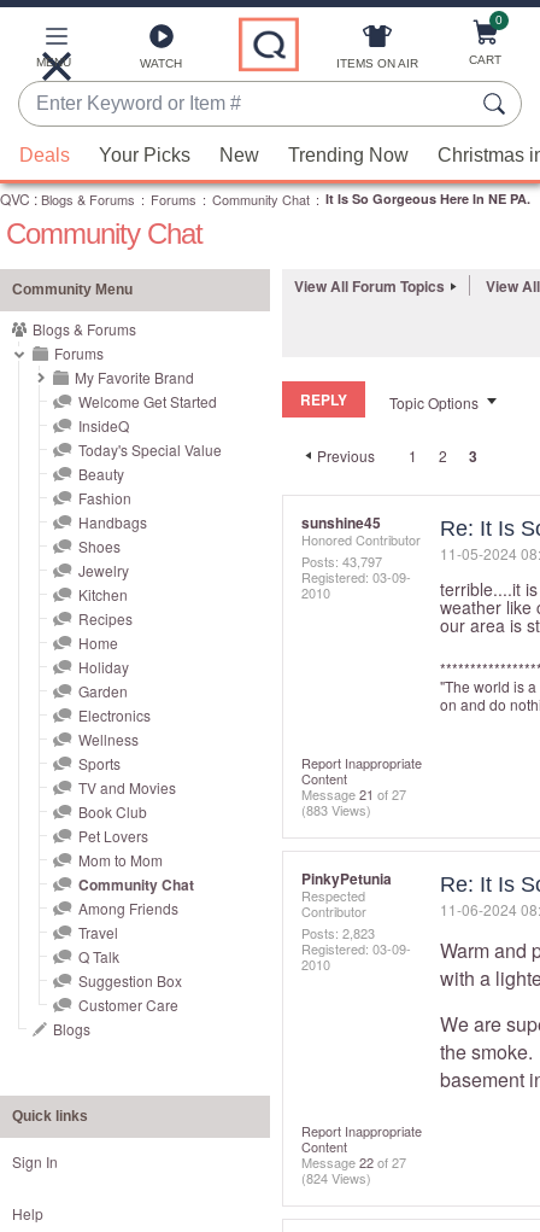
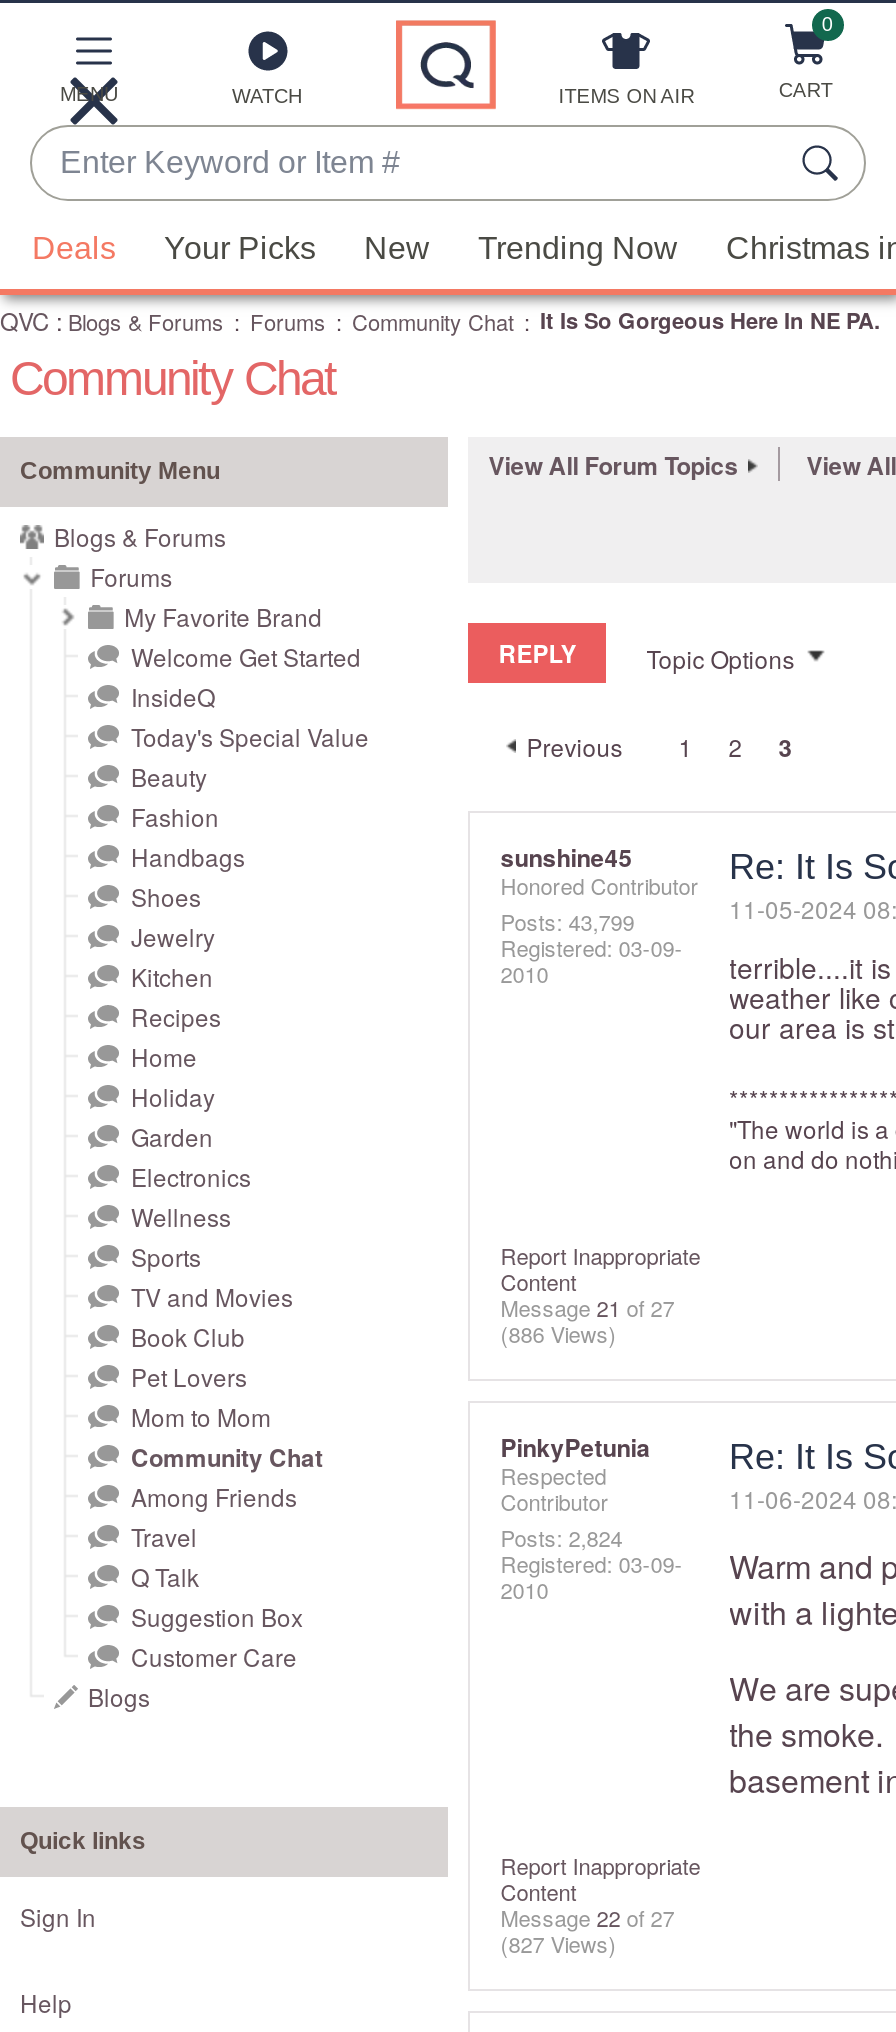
[302,551,382,571] Posts: 43,797 -> [500,905,634,937] Posts: 43,799
[302,800,371,819] (883 Views) -> [500,1317,616,1349] (886 Views)
[302,923,375,942] Posts: 2,823 -> [500,1521,622,1553] Posts: 2,824
[302,1168,371,1187] (824 Views) -> [500,1927,616,1959] (827 Views)

